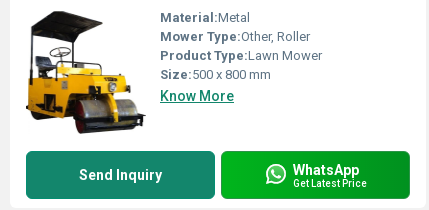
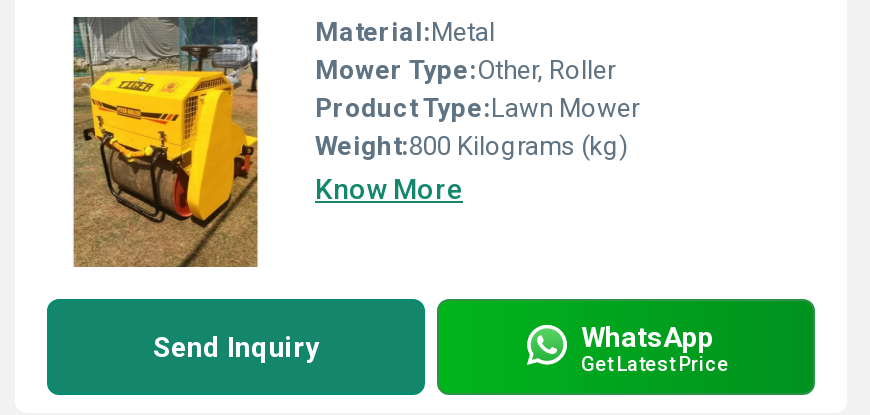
[25,10,271,135] [image] | Size:500 x 800 mm -> [47,15,629,269] [image] | Weight:800 Kilograms (kg)

